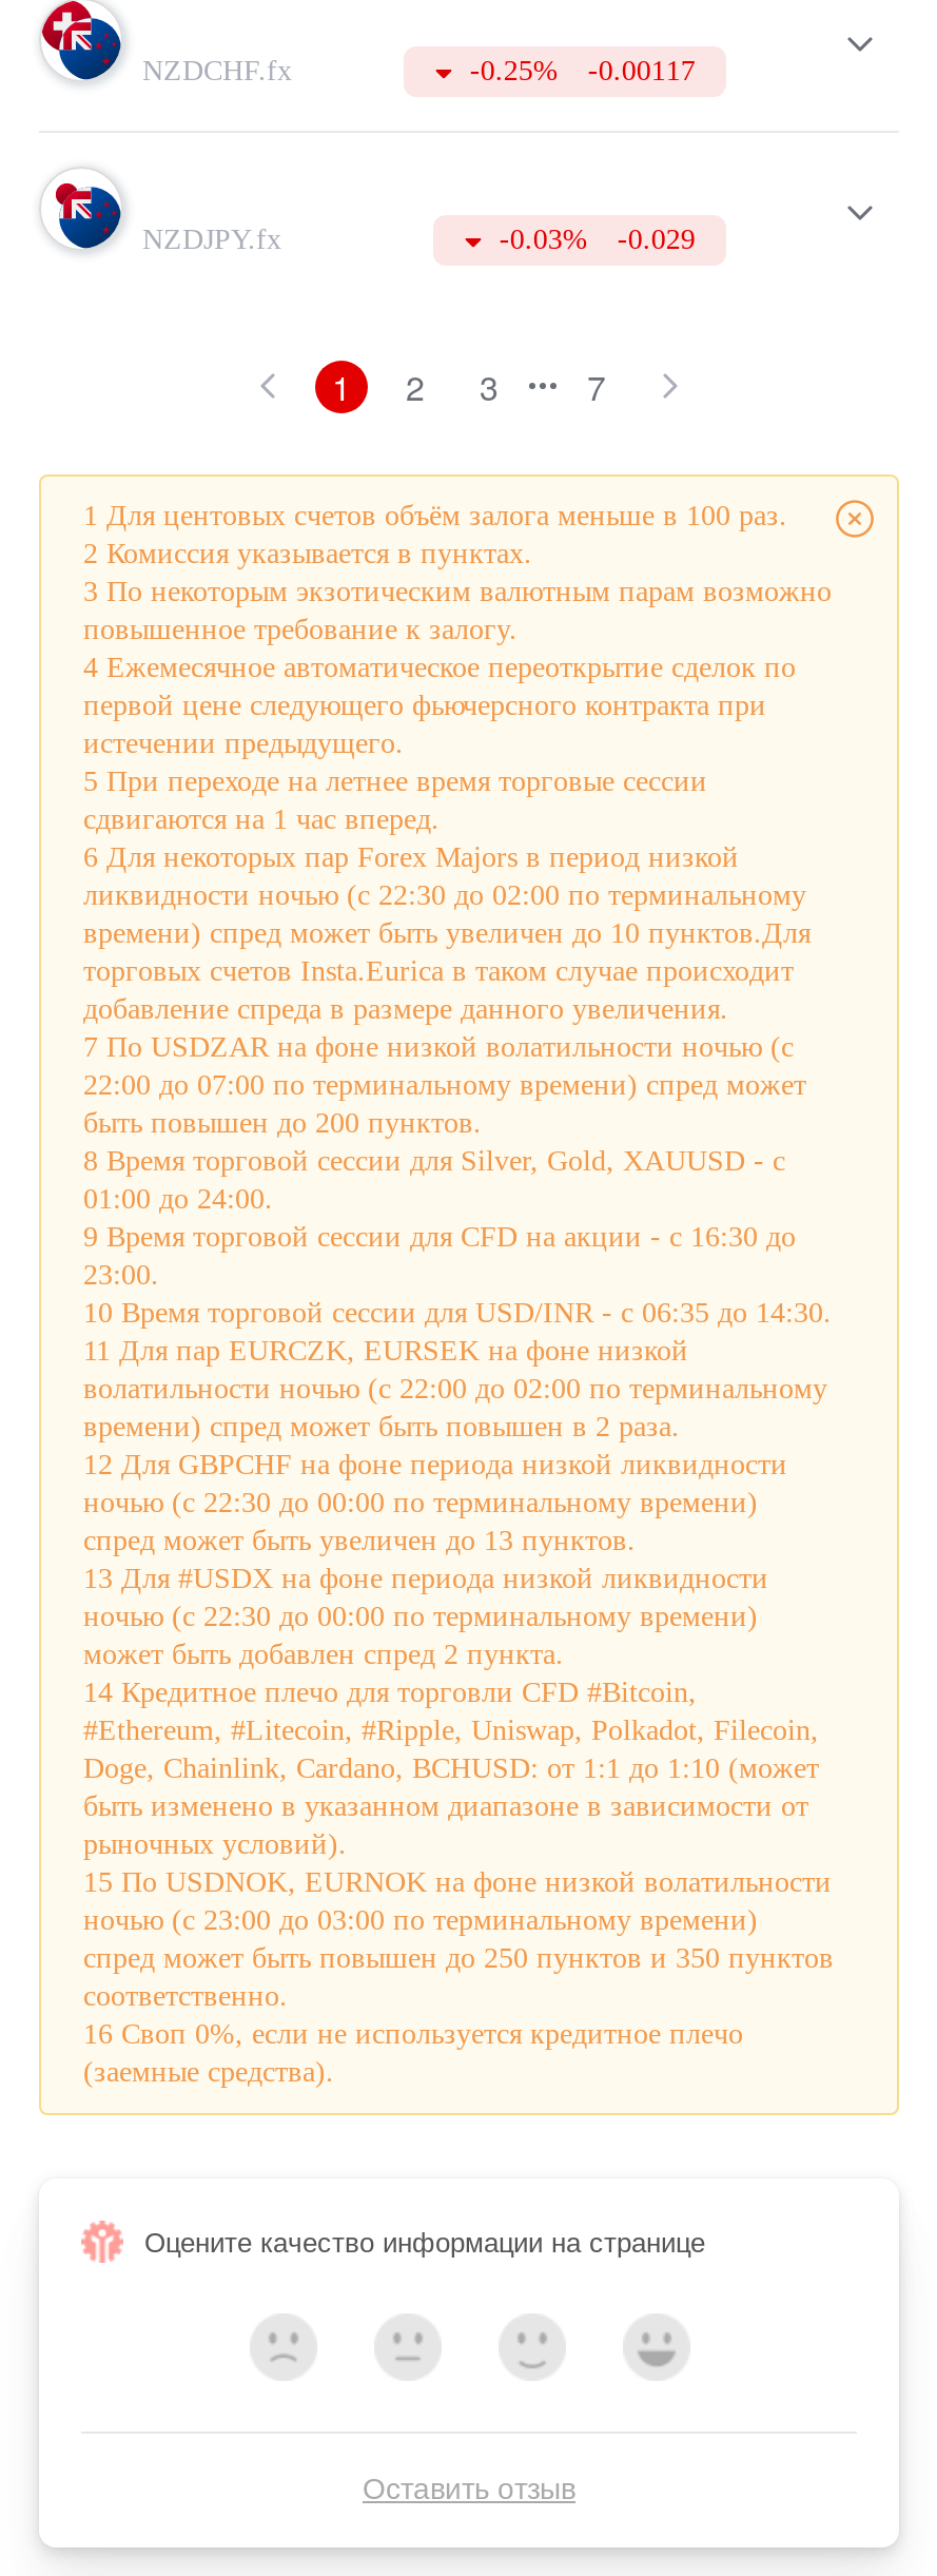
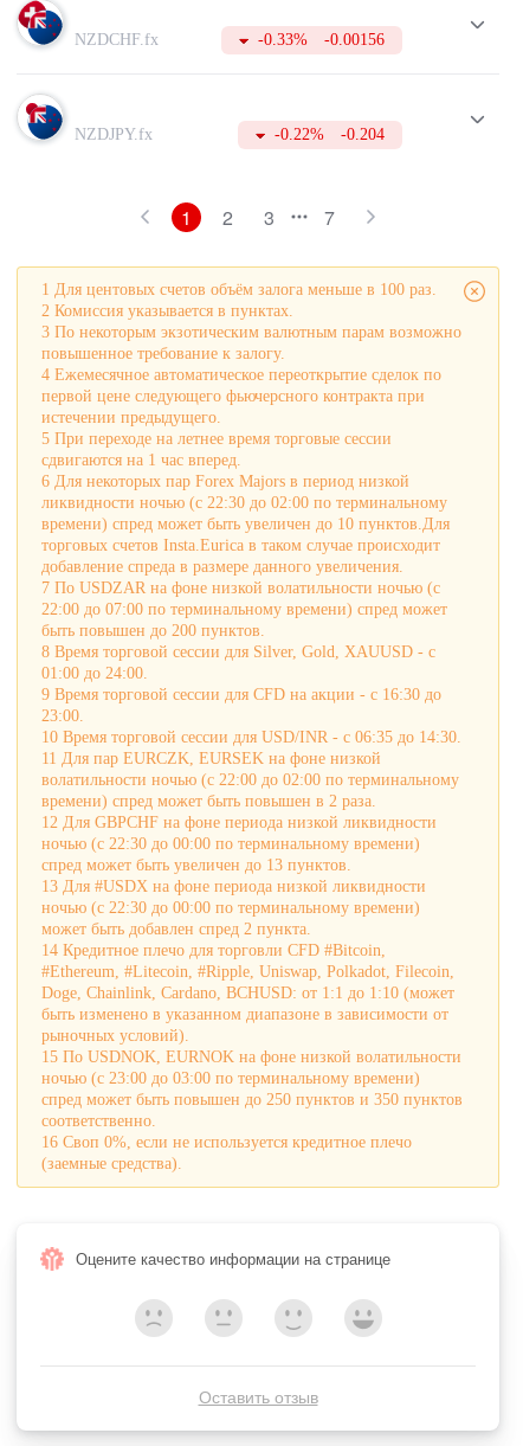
[453,55,567,86] -0.25% -> [249,31,313,49] -0.33%
[588,55,695,86] -0.00117 -> [325,31,385,49] -0.00156
[483,224,596,255] -0.03% -> [266,126,329,143] -0.22%
[617,224,695,255] -0.029 -> [341,126,385,143] -0.204

